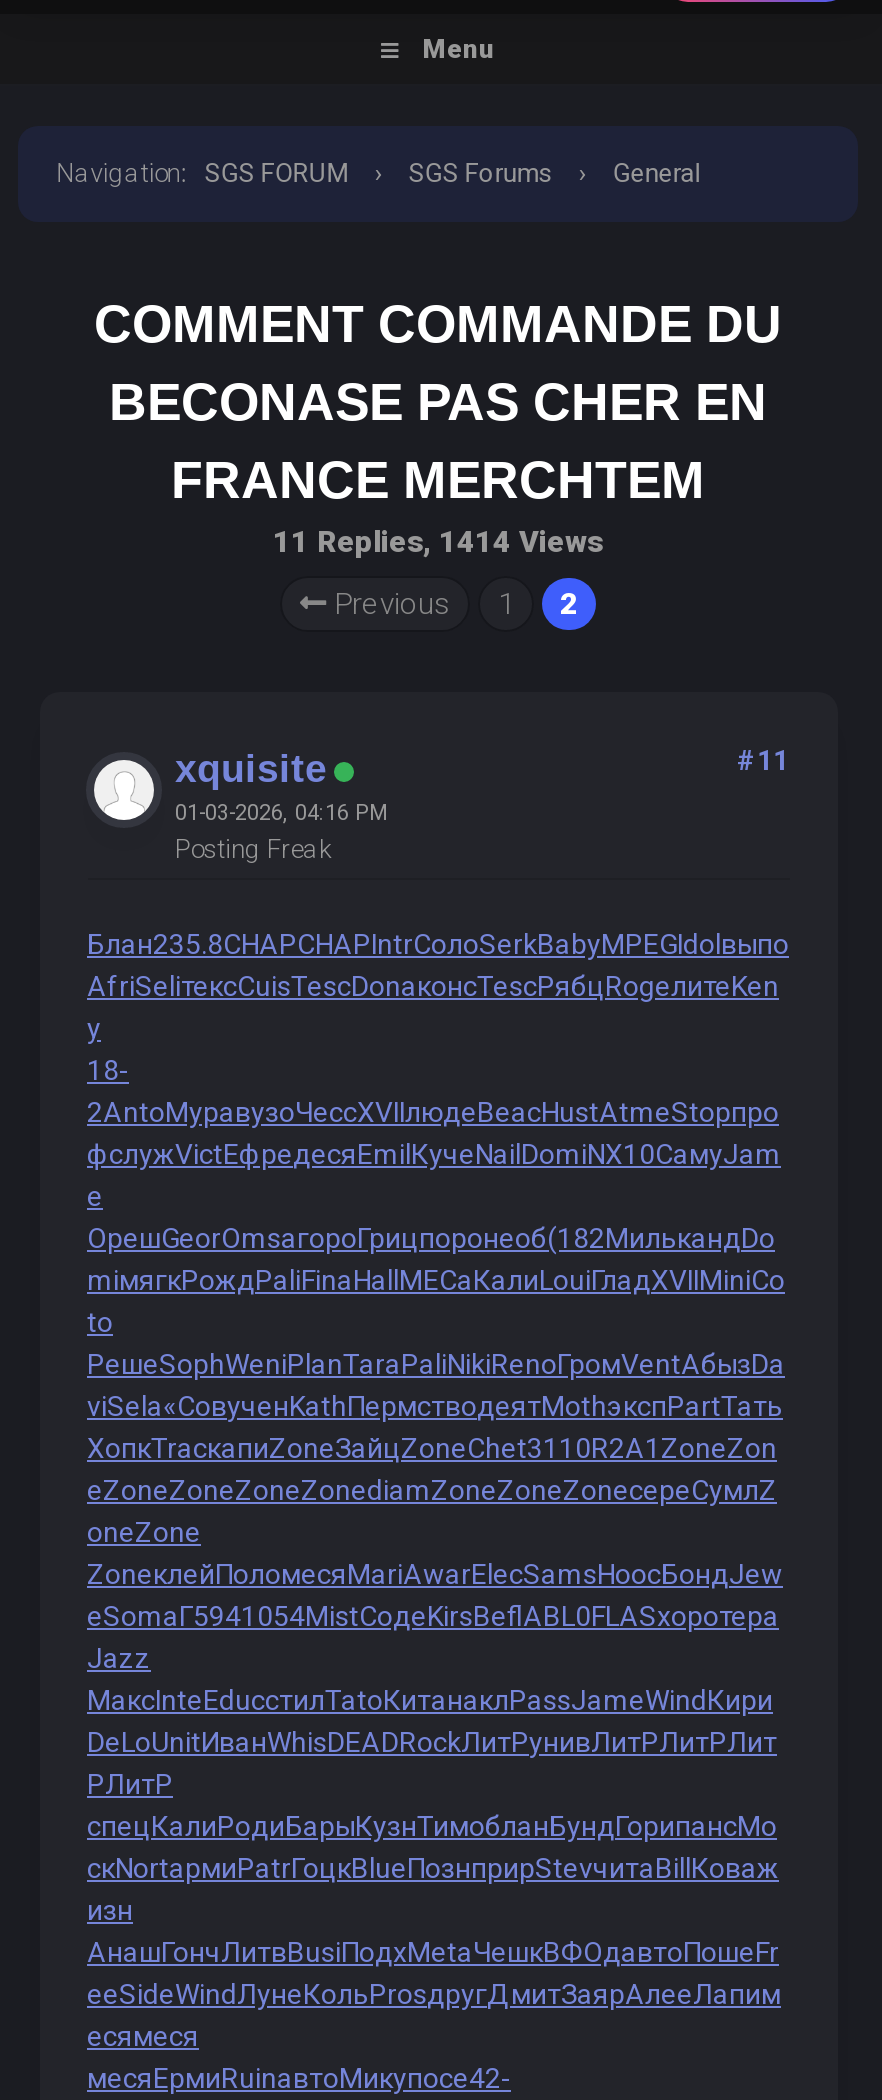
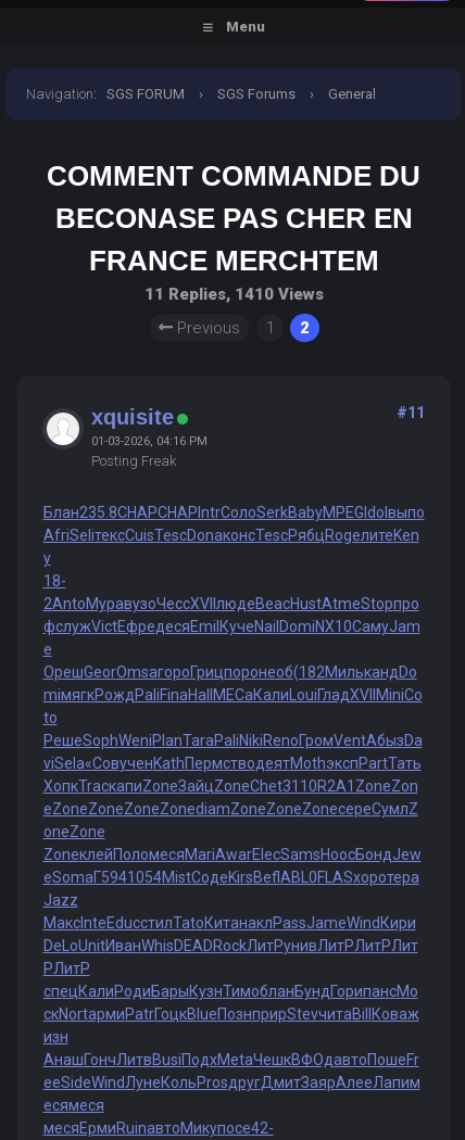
[273,524,603,560] 11 Replies, 1414 Views -> [144,284,323,304] 11 Replies, 1410 Views

